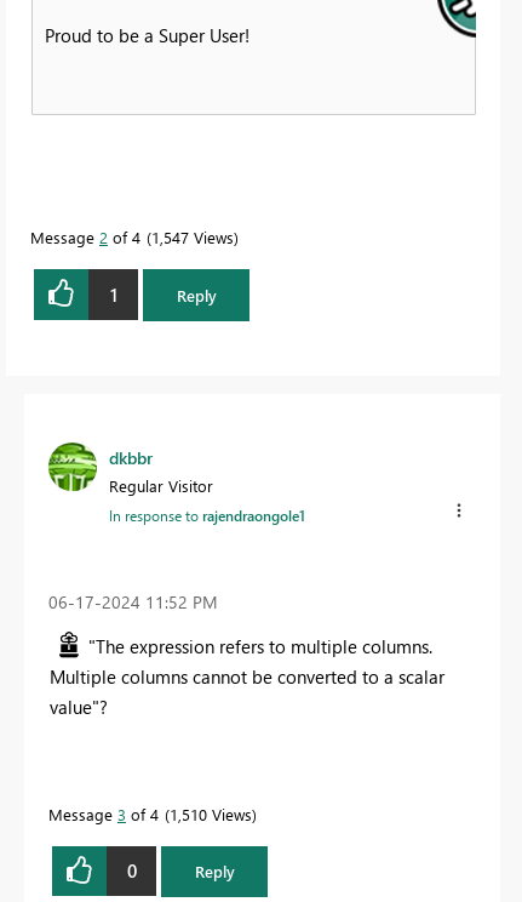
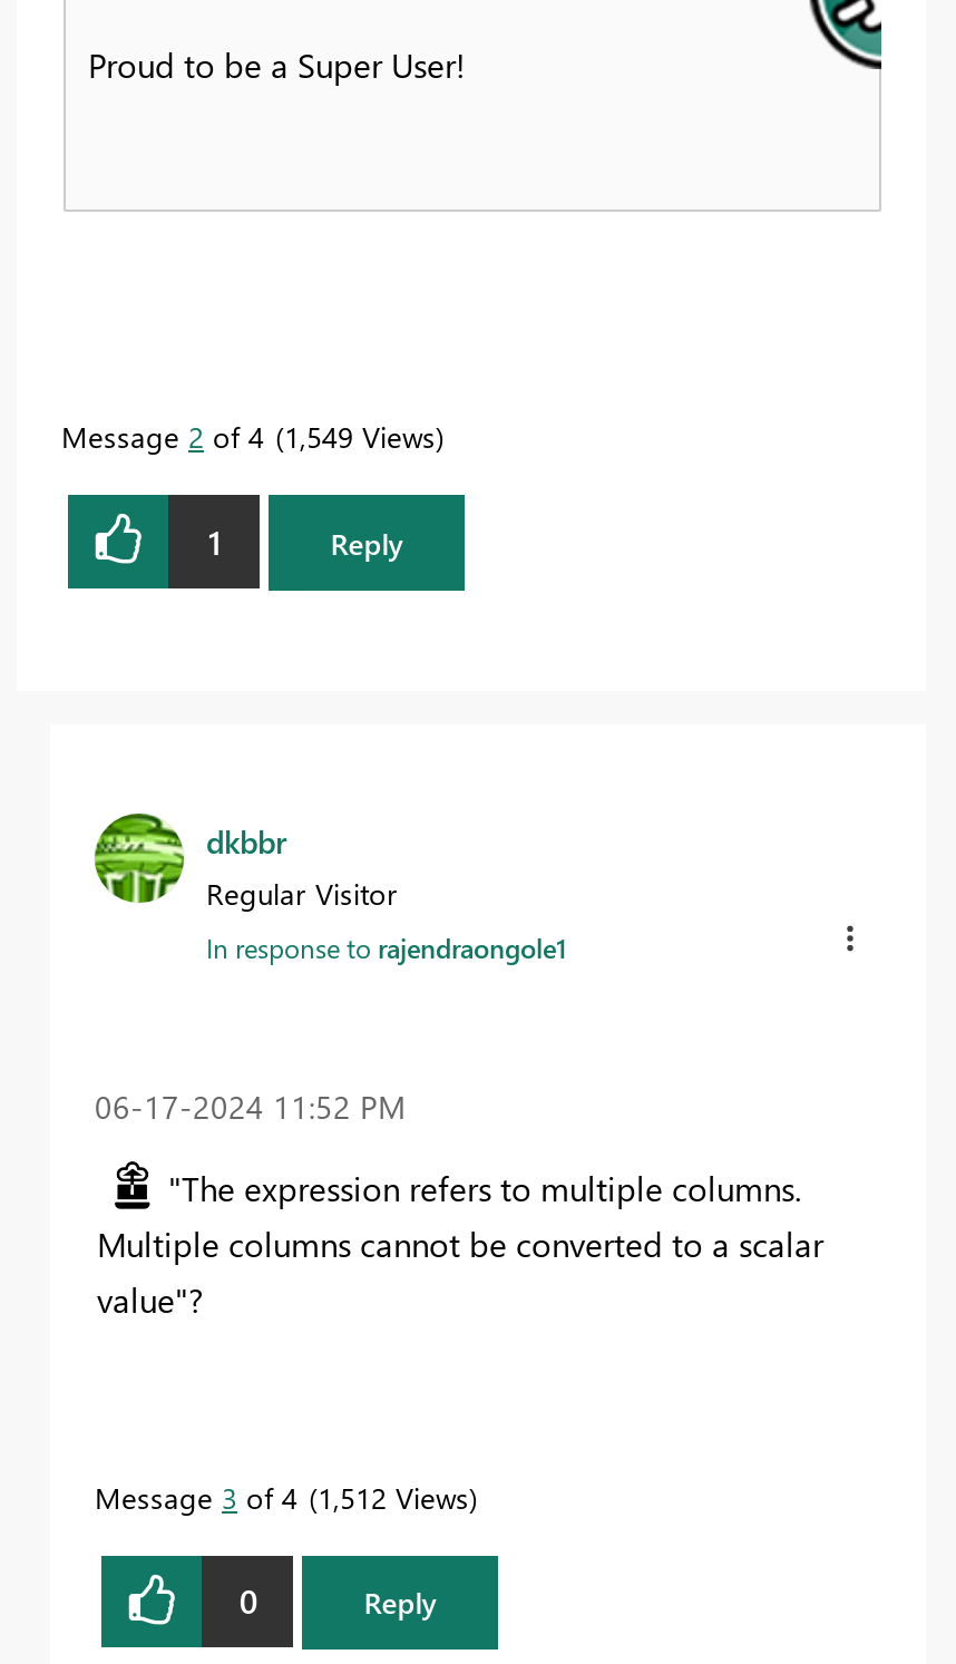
[30,227,234,248] Message 2 of 4 1,547 Views -> [61,418,436,456] Message 2 of 4 1,549 Views
[48,804,252,824] Message 3 of 4 1,510 Views -> [95,1477,469,1515] Message 3 of 4 1,512 Views

